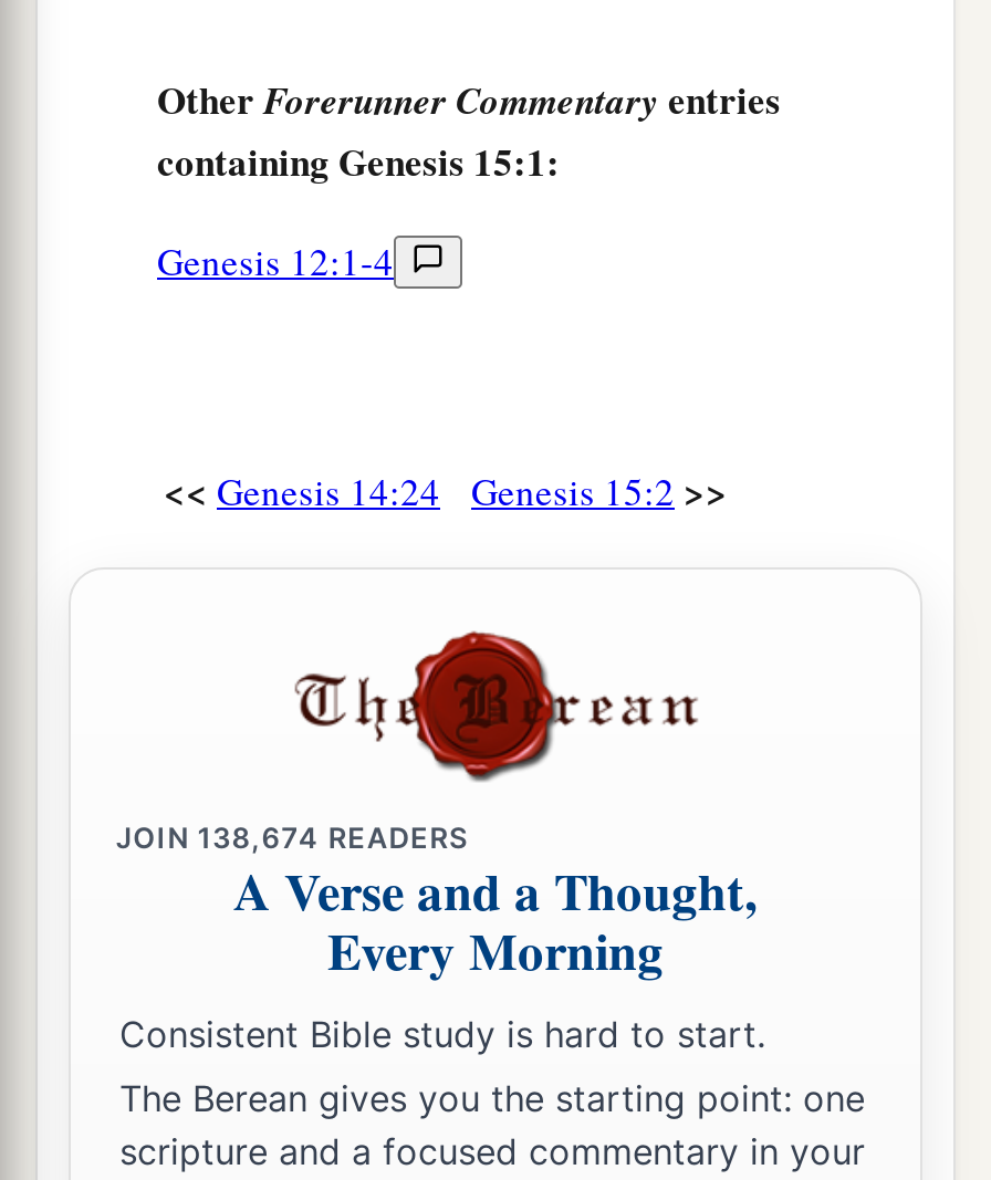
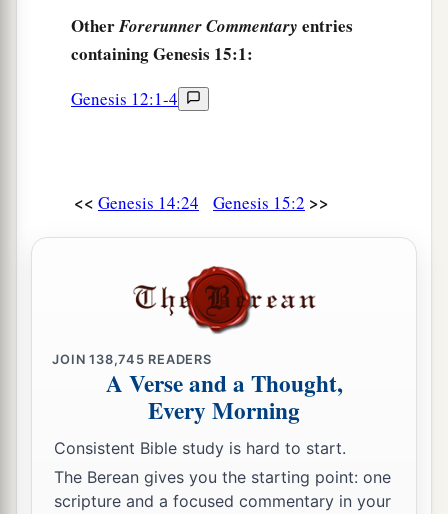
[116,821,469,854] JOIN 138,674 READERS -> [52,352,212,367] JOIN 138,745 READERS

